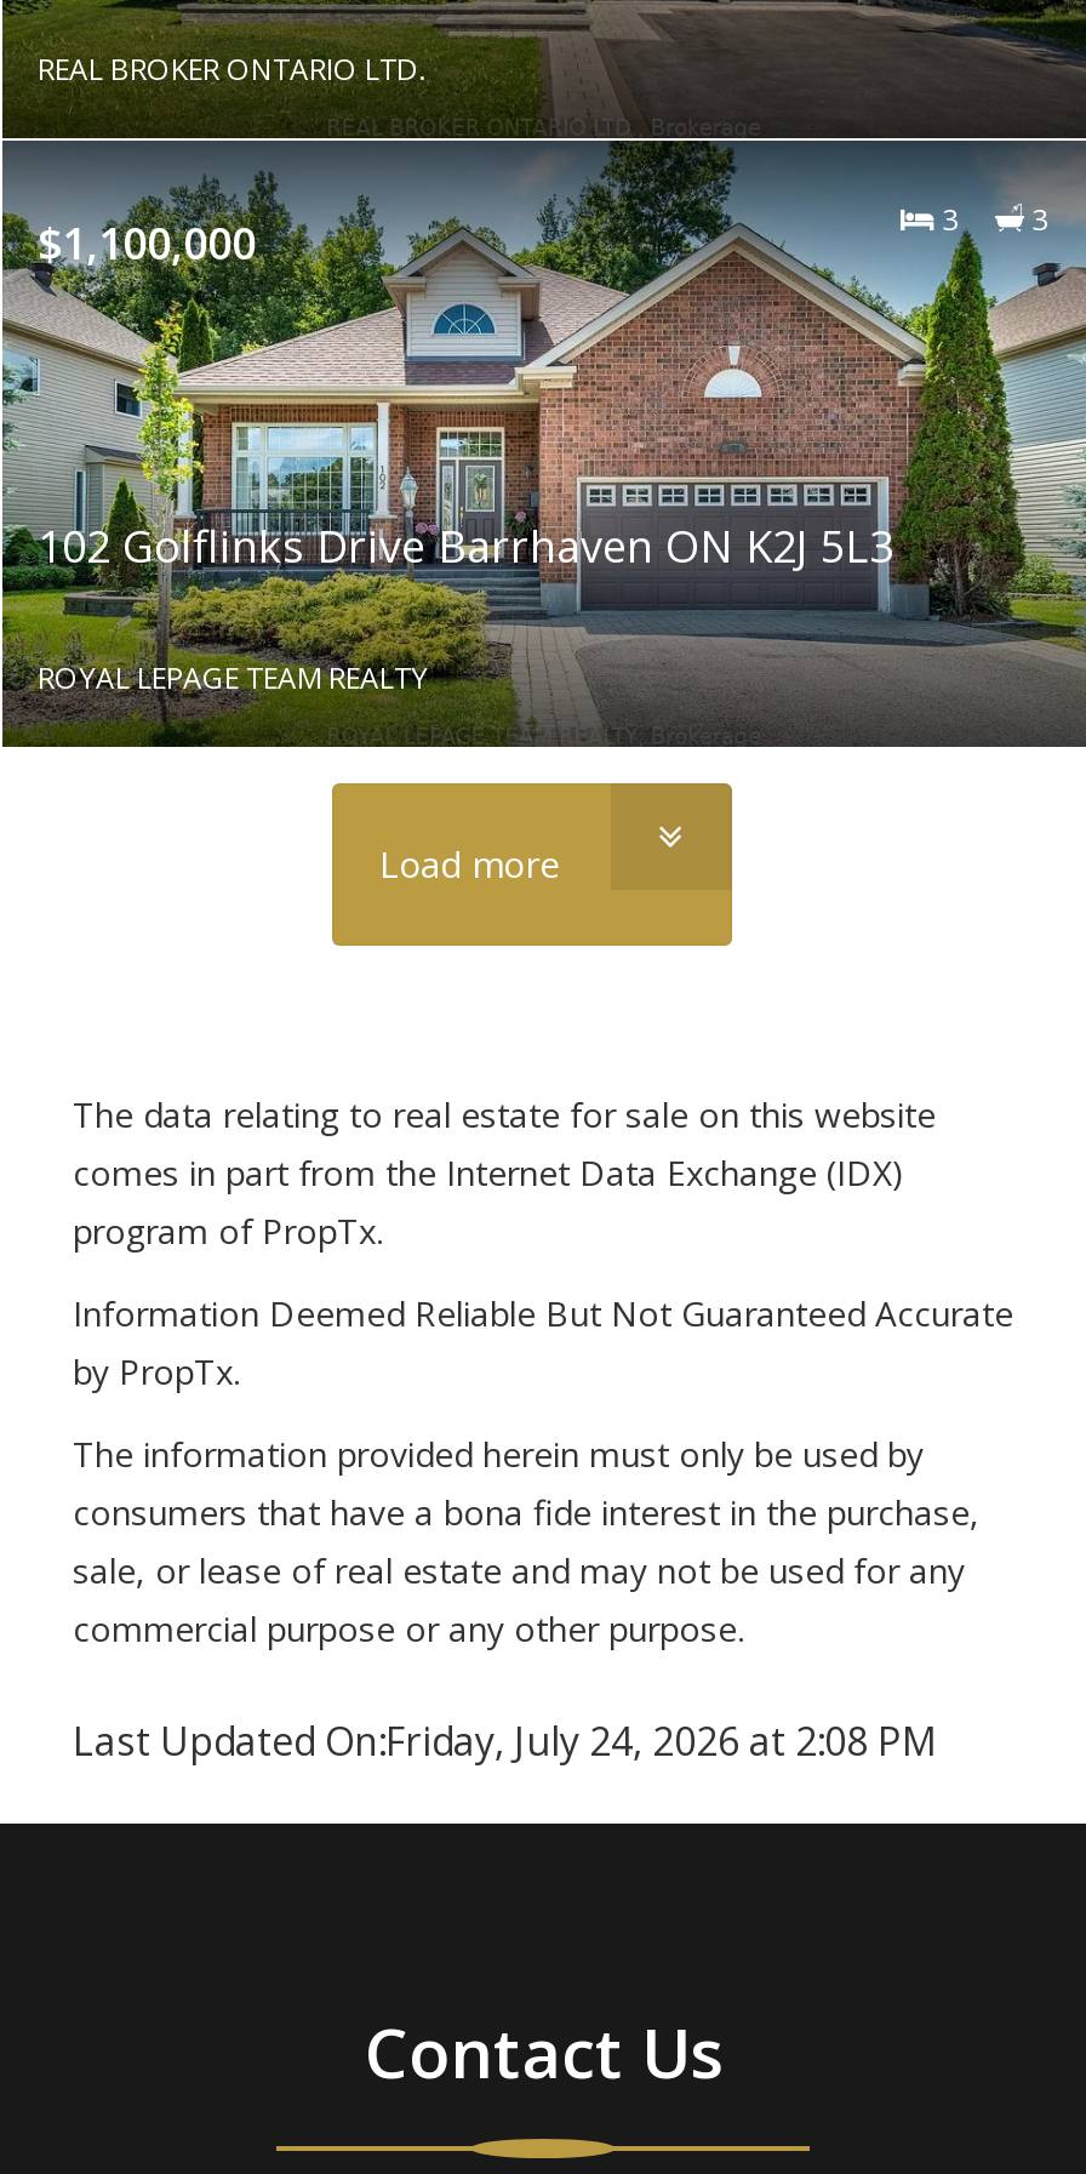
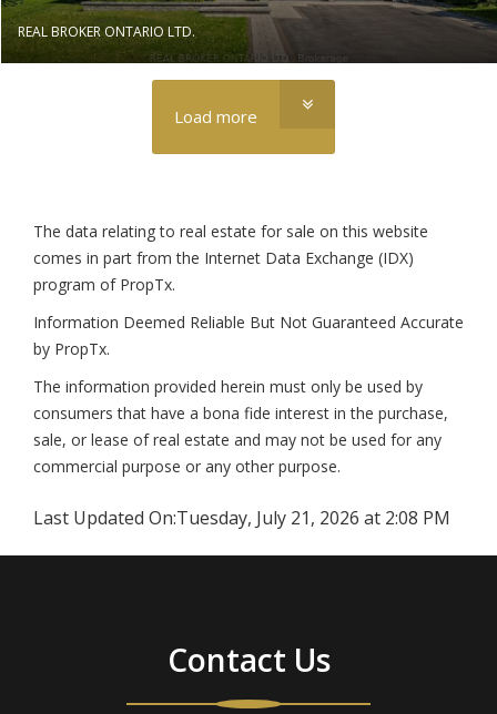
[7,138,1079,747] [image] | $1,100,000 | 3 | 3 -> none
[38,515,893,697] 102 Golflinks Drive Barrhaven ON K2J 5L3 | ROYAL LEPAGE TEAM REALTY -> none
[73,1714,938,1768] Last Updated On:Friday, July 24, 2026 at 2:08 PM -> [33,506,450,530] Last Updated On:Tuesday, July 21, 2026 at 2:08 PM

